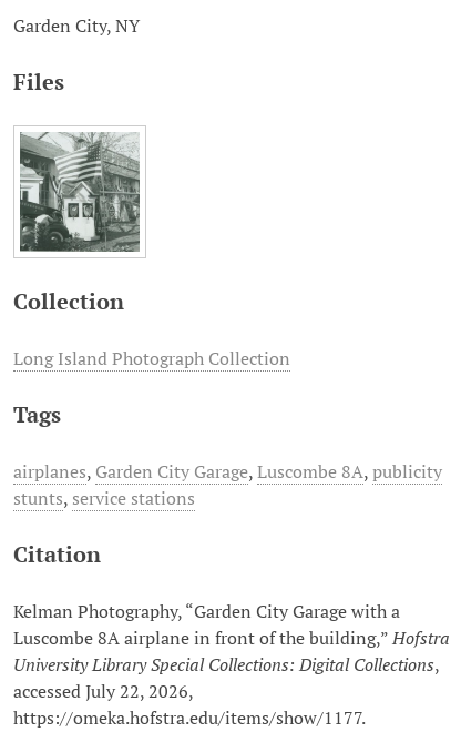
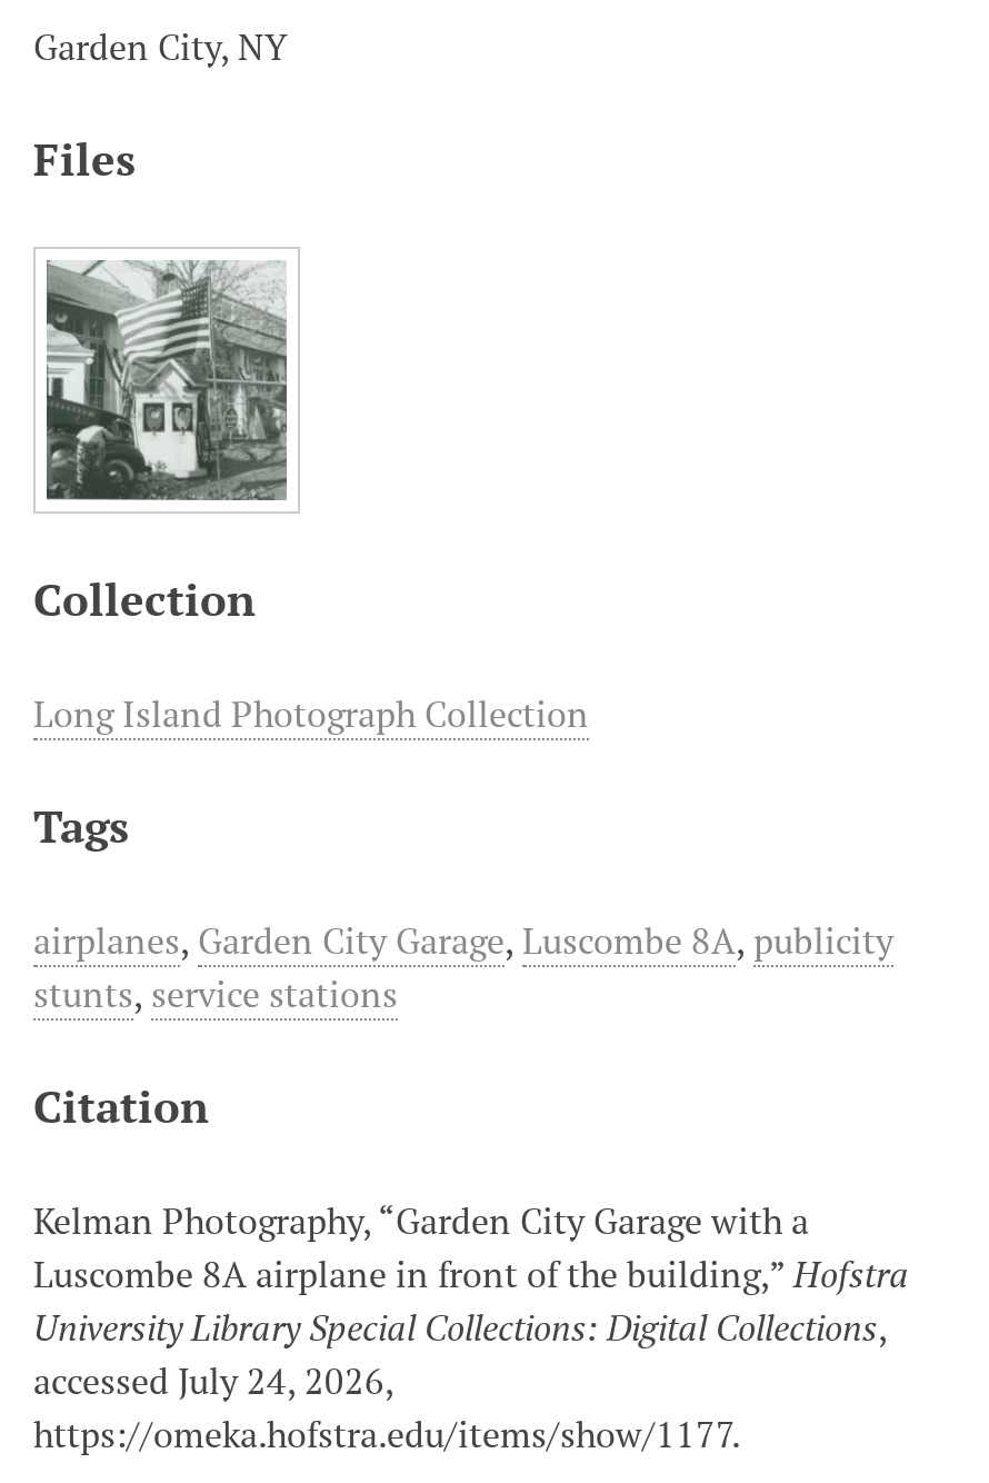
[13,679,193,703] accessed July 22, 2026, -> [33,1356,393,1405] accessed July 24, 2026,

